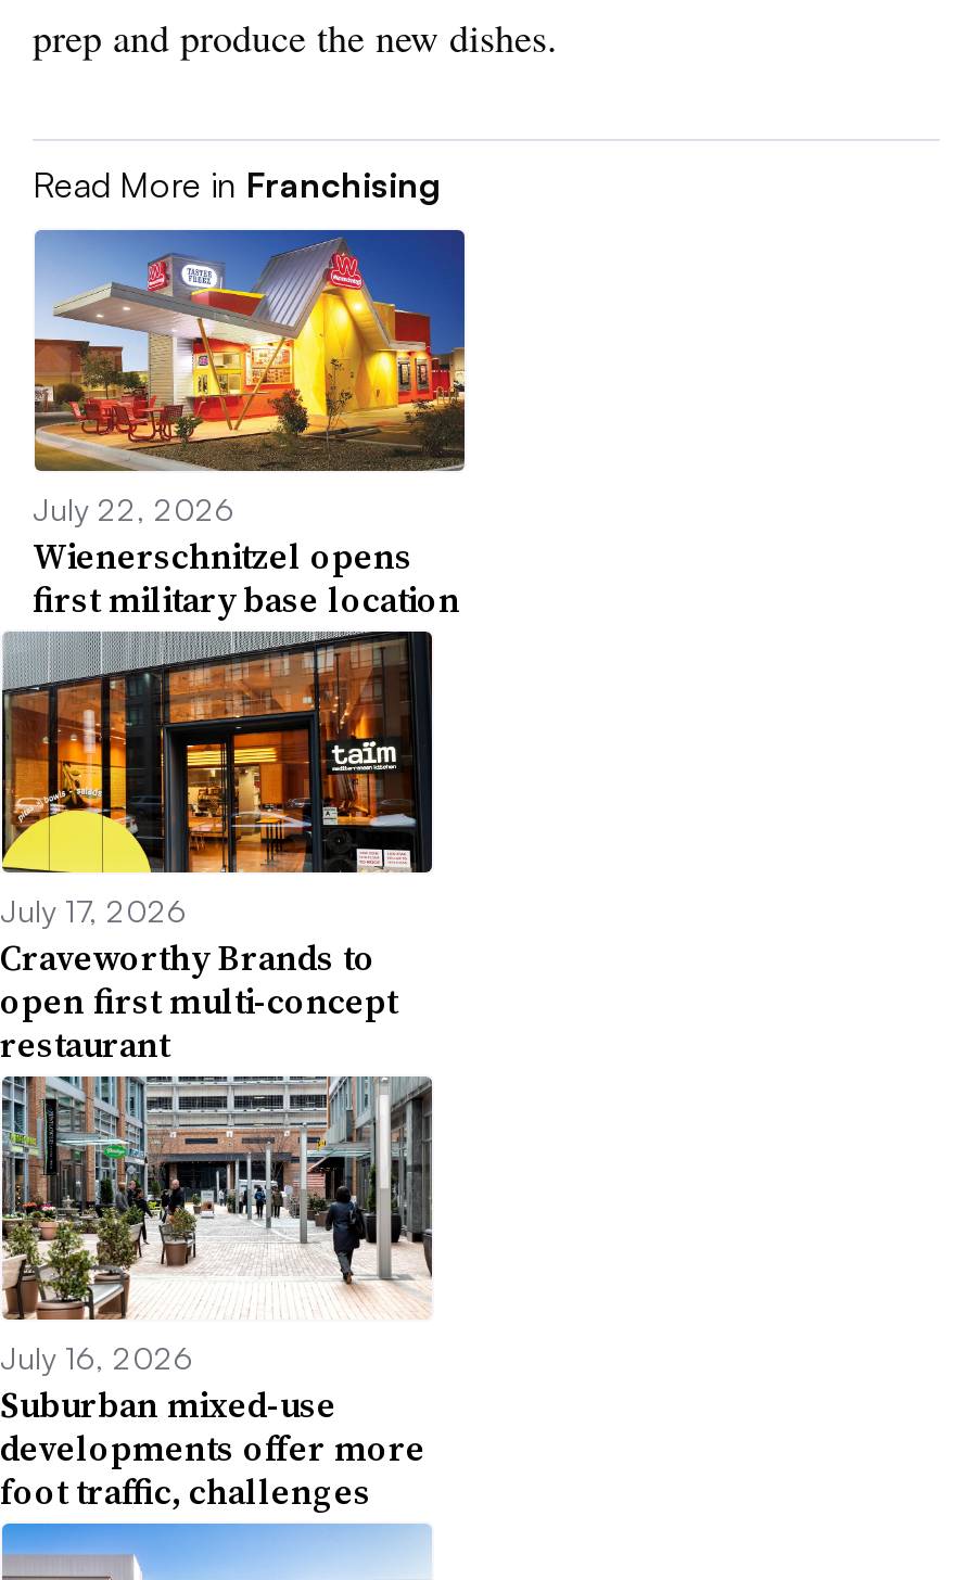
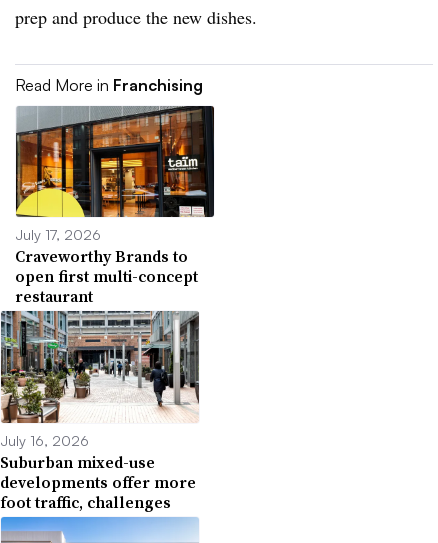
[33,228,467,623] [image] | July 22, 2026 | Wienerschnitzel opens | first military base location -> none
moved [7,636,434,875] -> [15,110,215,218]: [image]

